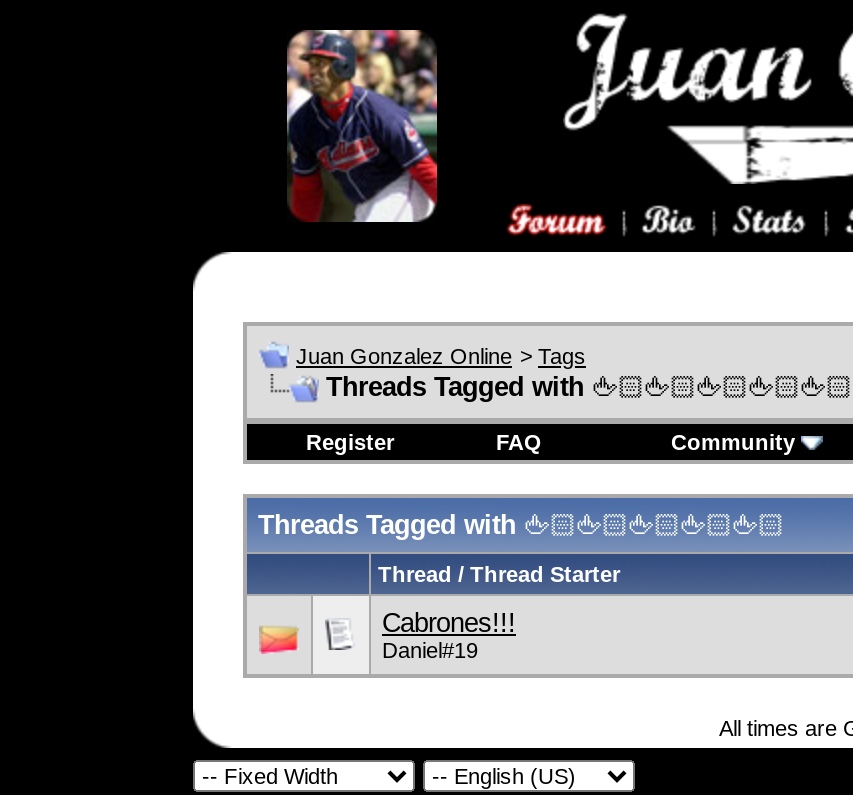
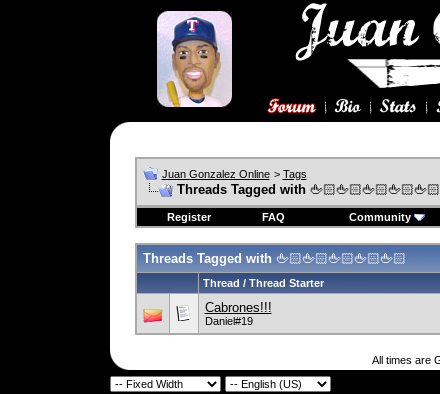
[285,28,439,224] [image] -> [156,10,233,108] [image]

